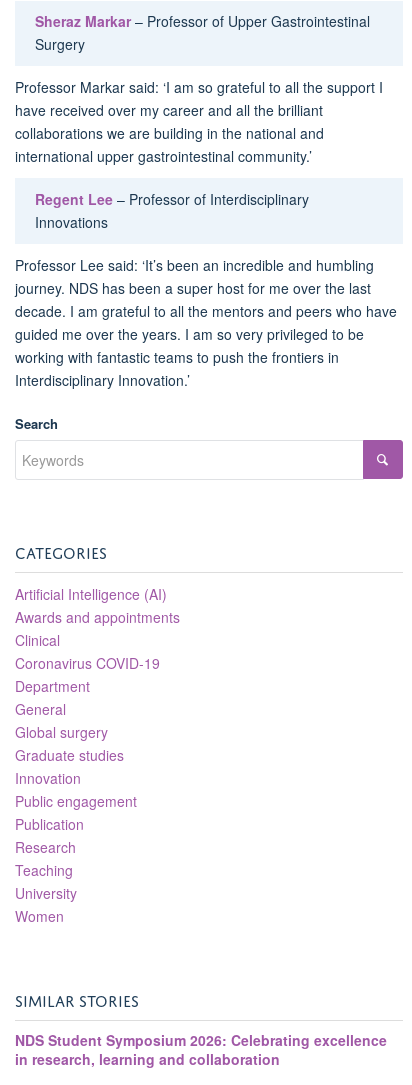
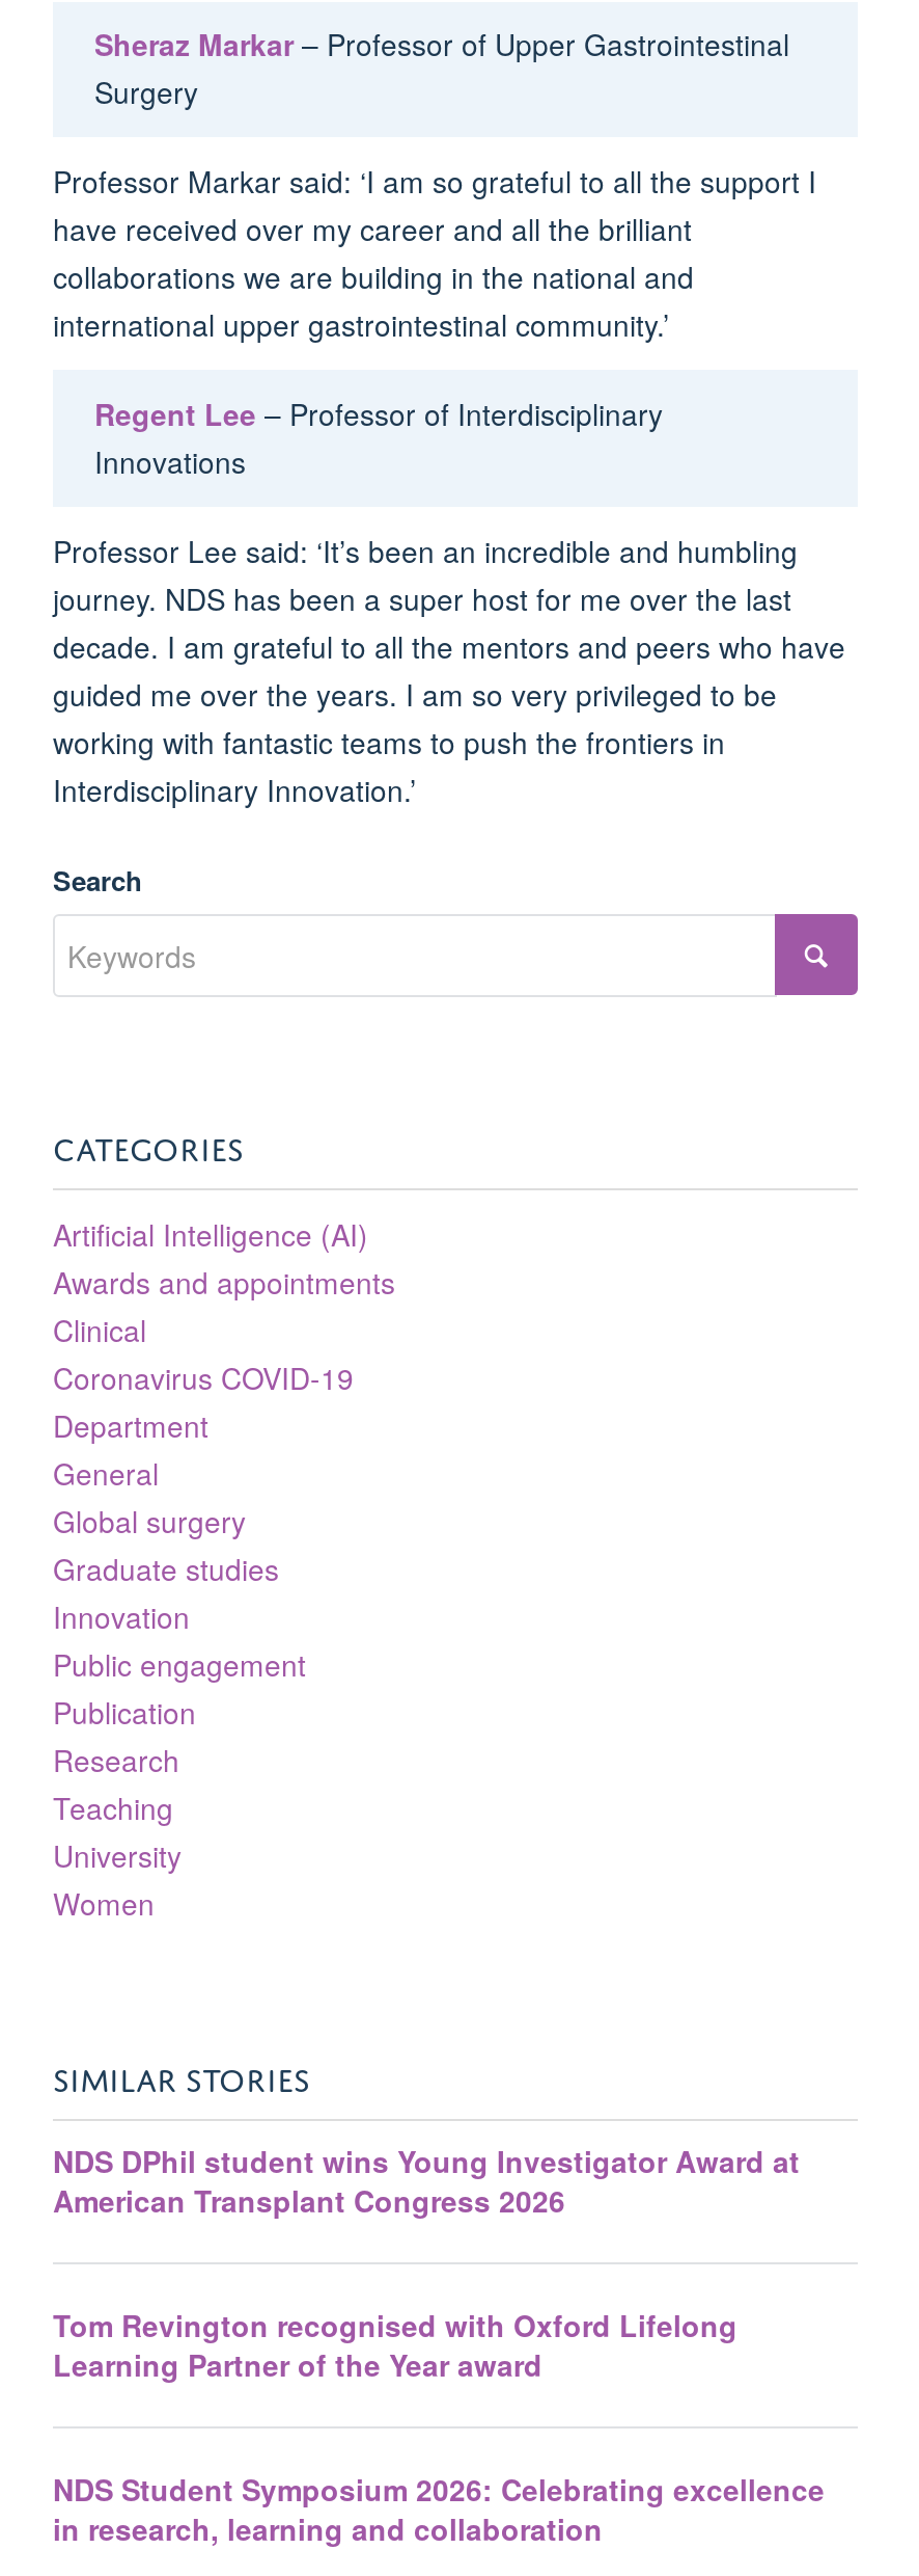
none -> [53,2140,800,2385] NDS DPhil student wins Young Investigator Award at | American Transplant Congress 2026 | Tom Revington recognised with Oxford Lifelong | Learning Partner of the Year award

